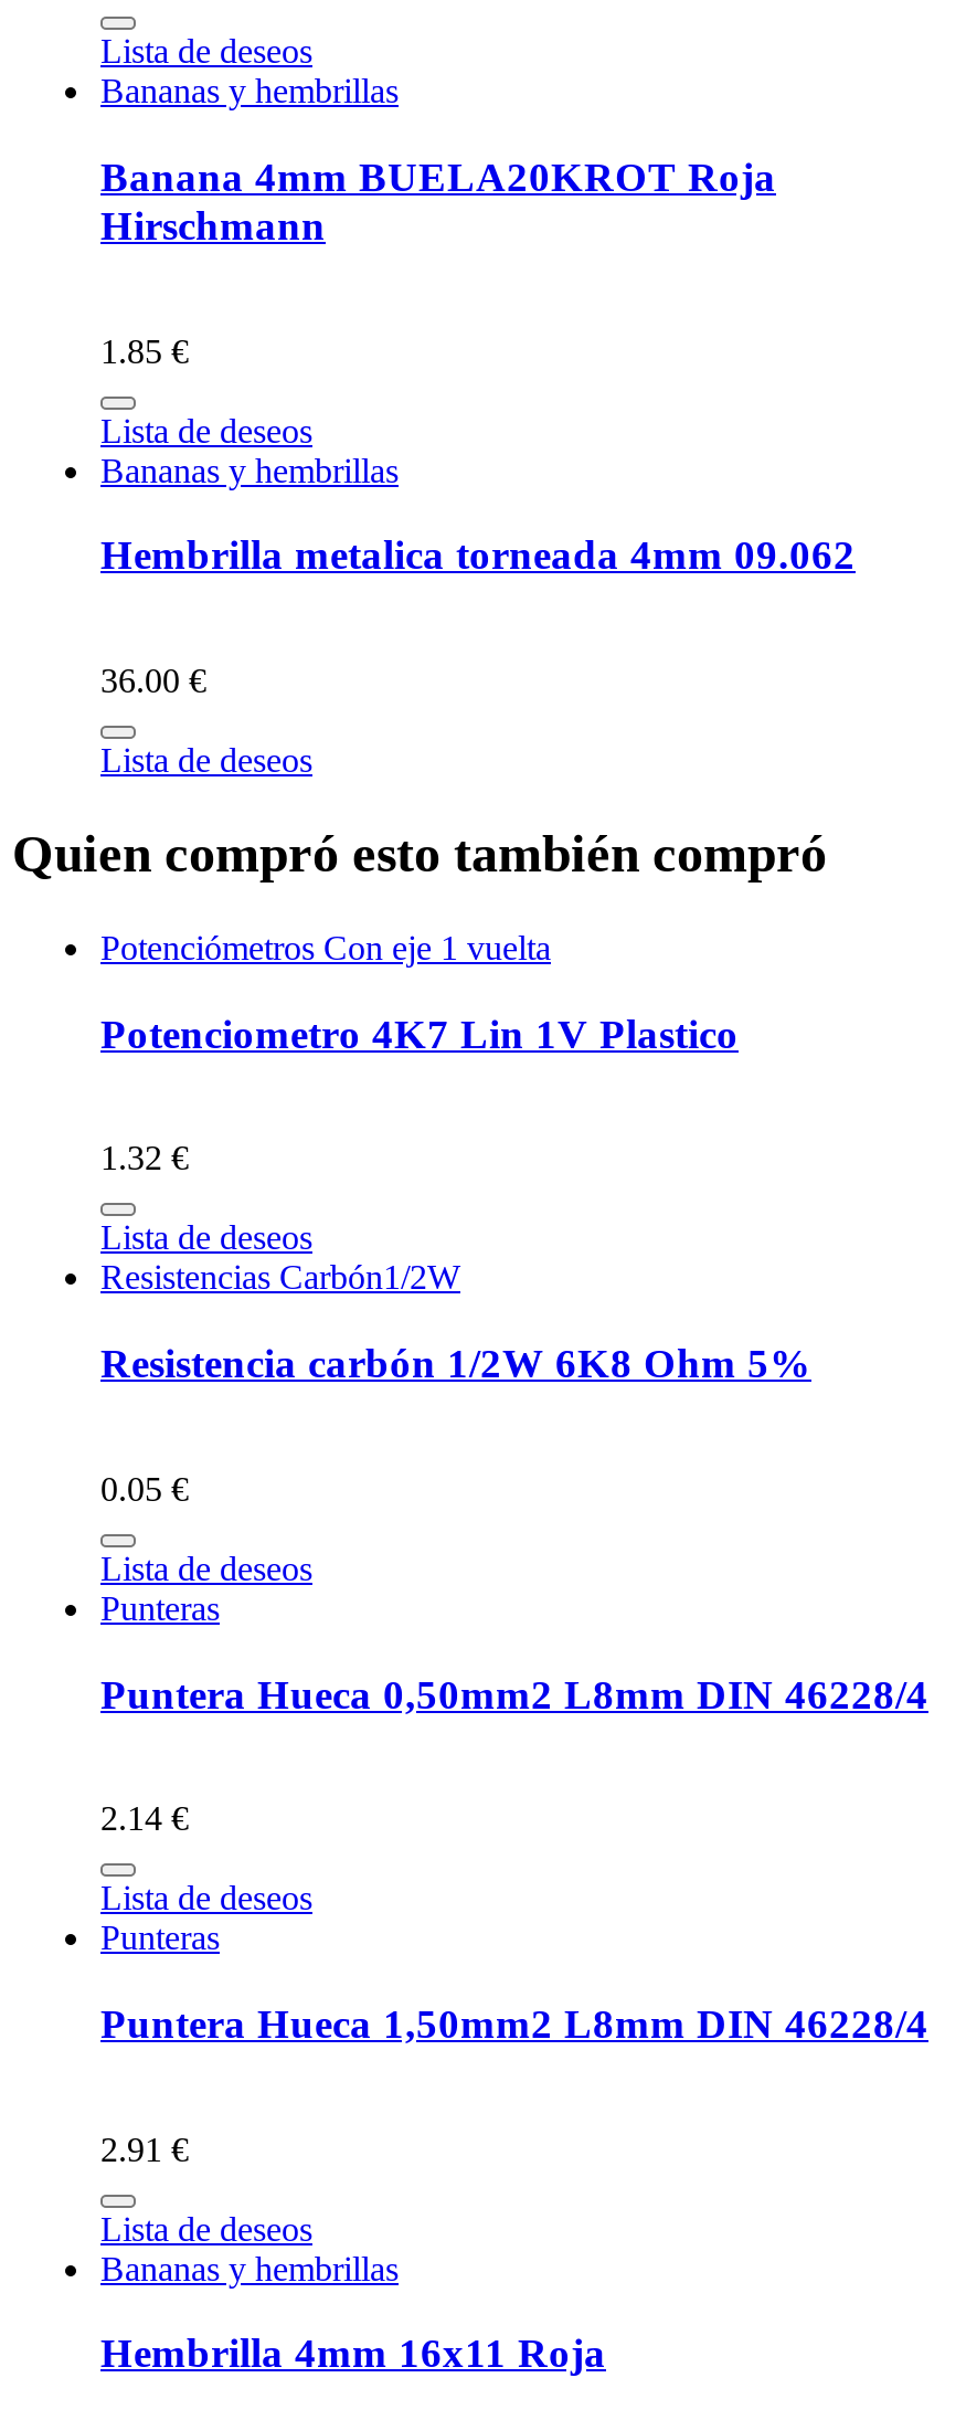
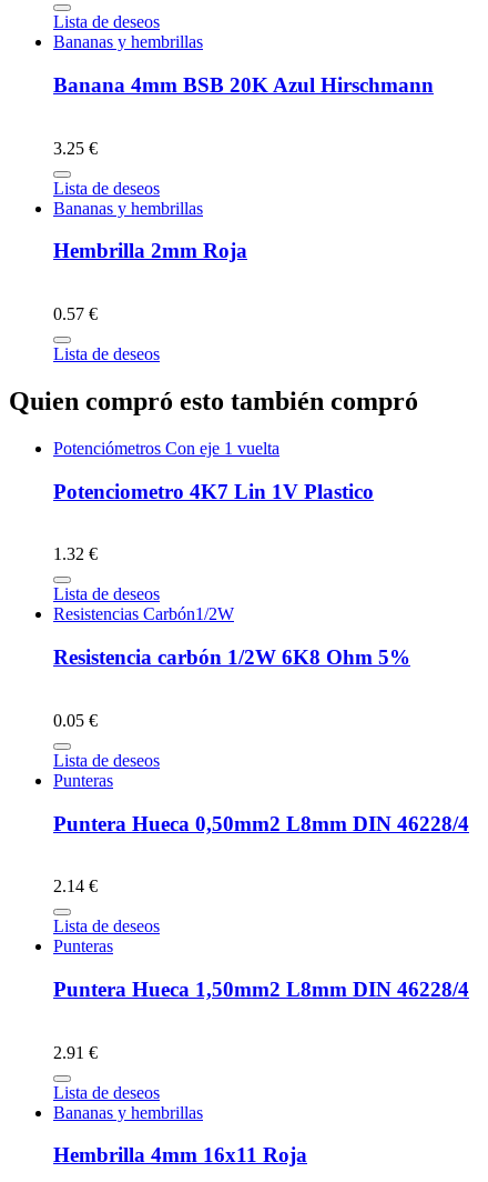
[100,154,776,249] Banana 4mm BUELA20KROT Roja | Hirschmann -> [53,73,434,97] Banana 4mm BSB 20K Azul Hirschmann
[100,332,189,369] 1.85 € -> [53,139,98,157] 3.25 €
[100,532,856,579] Hembrilla metalica torneada 4mm 09.062 -> [53,239,247,263] Hembrilla 2mm Roja
[100,662,206,699] 36.00 € -> [53,304,98,323] 0.57 €

